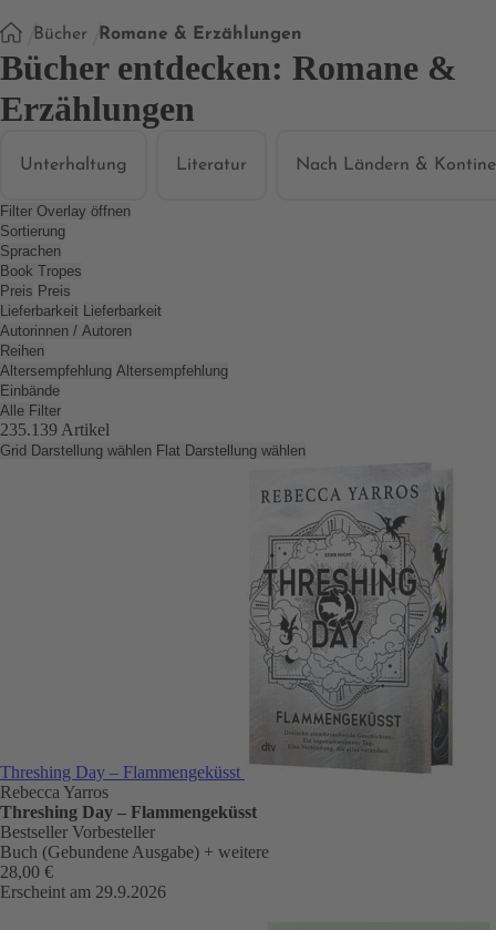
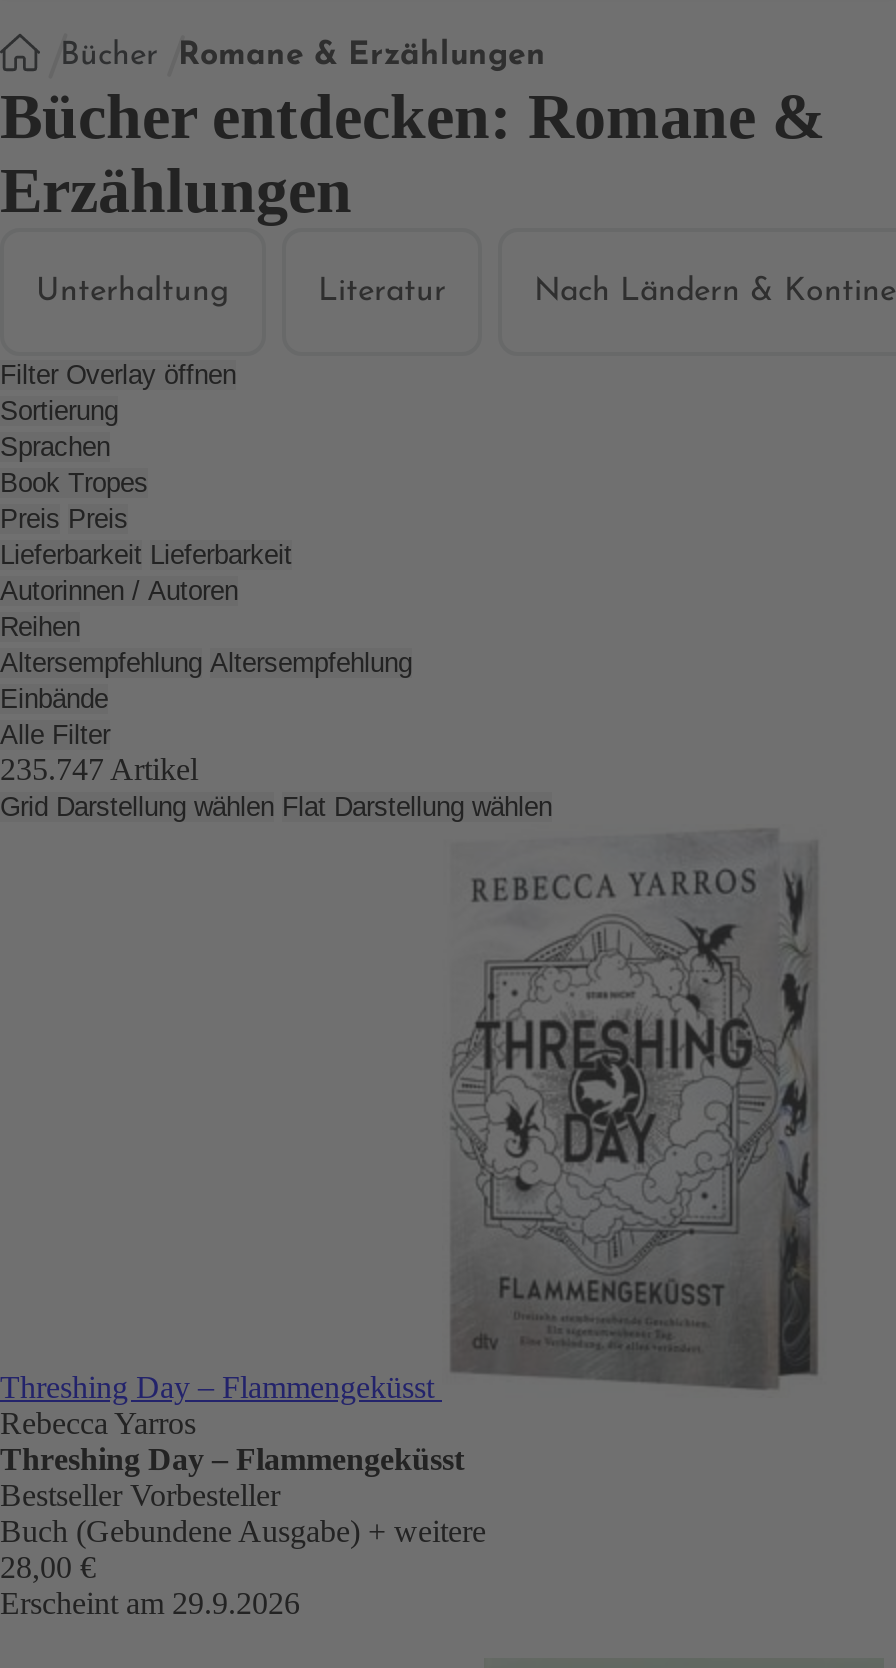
[0,420,110,439] 235.139 Artikel -> [0,752,198,786] 235.747 Artikel

